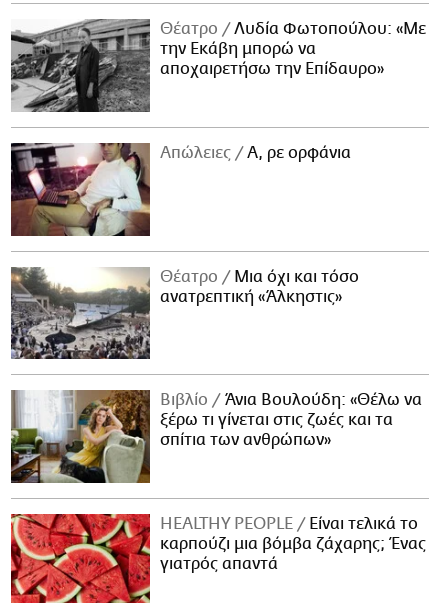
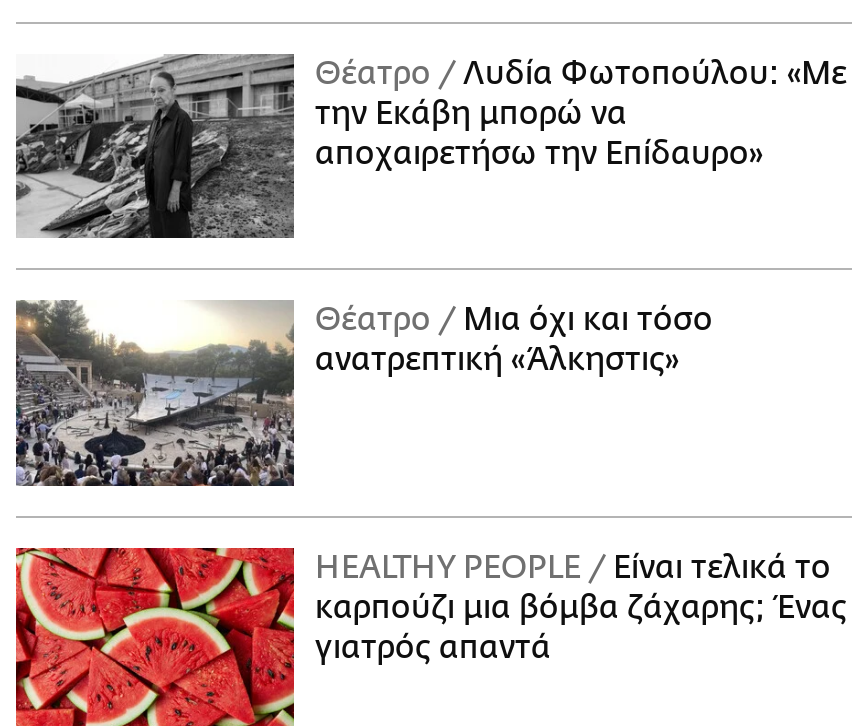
[10,142,351,237] [image] | Απώλειες Α, ρε ορφάνια -> none
[10,389,422,484] [image] | Βιβλίο Άνια Βουλούδη: «Θέλω να | ξέρω τι γίνεται στις ζωές και τα | σπίτια των ανθρώπων» -> none

